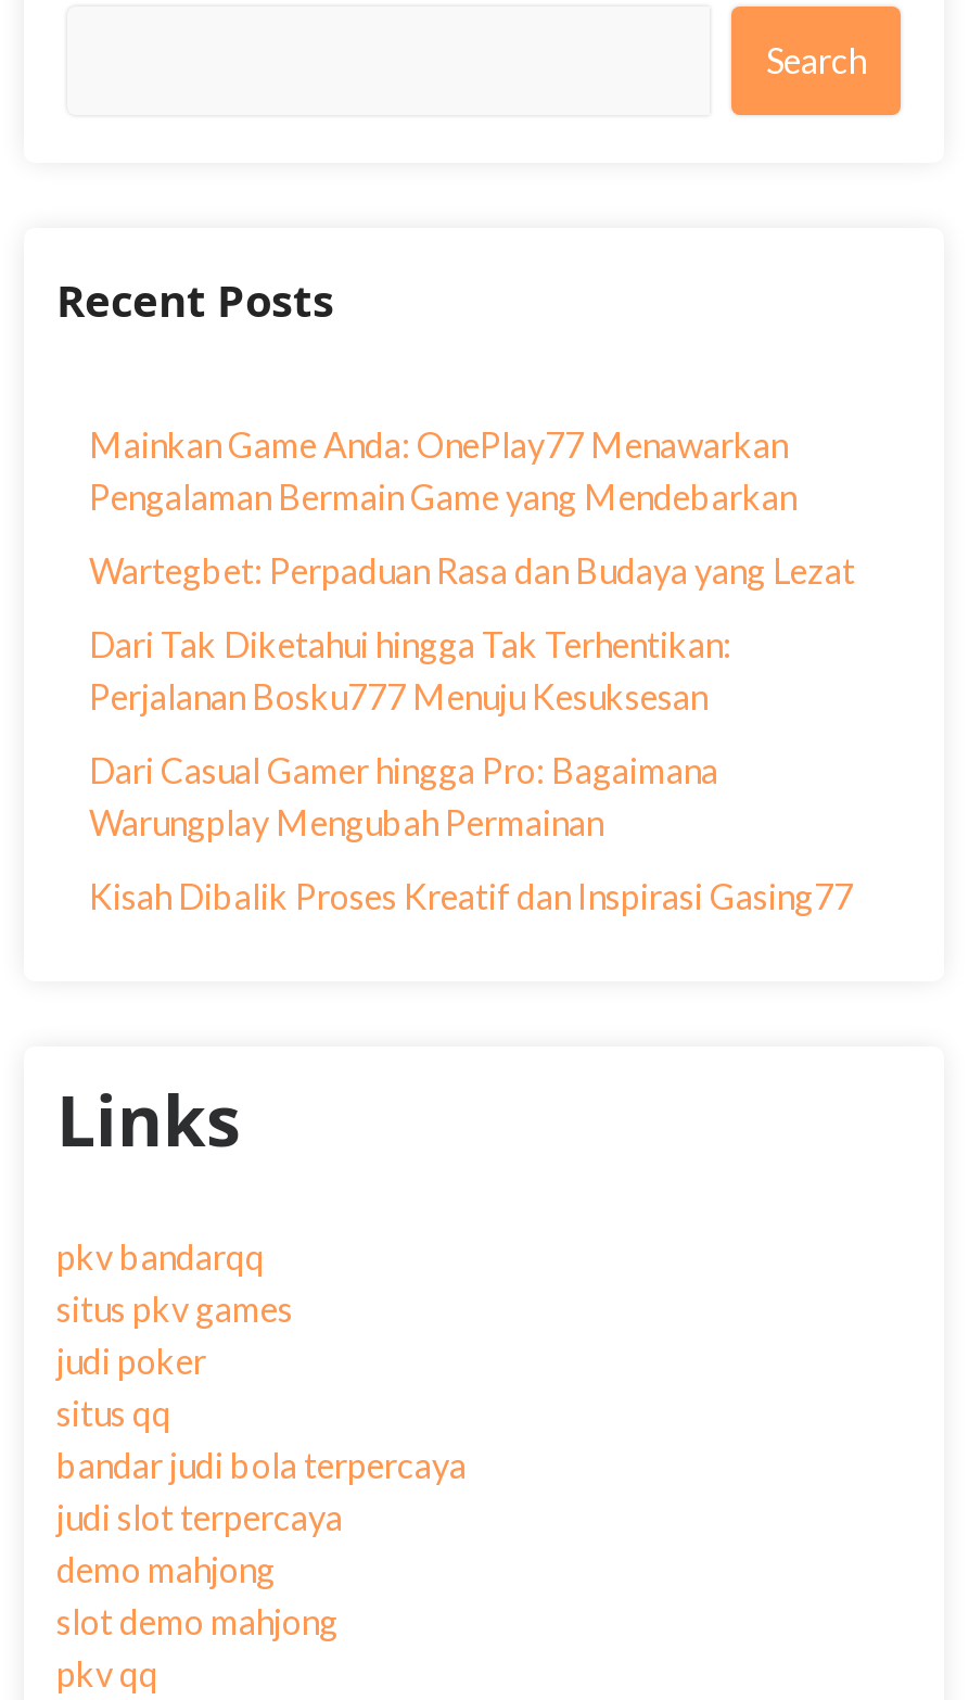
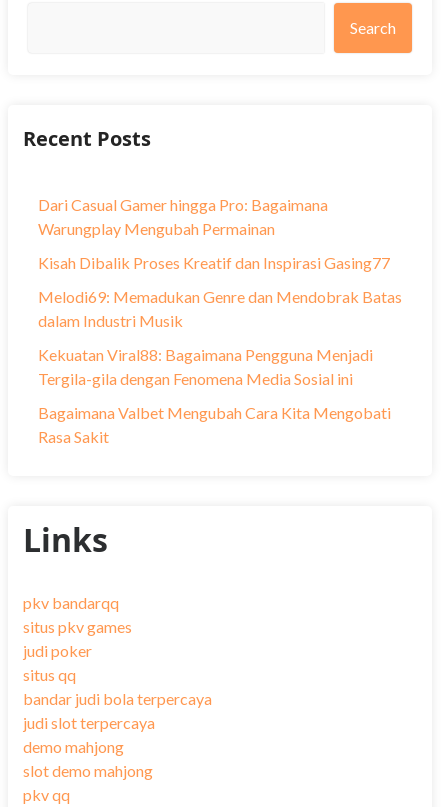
[89,423,855,716] Mainkan Game Anda: OnePlay77 Menawarkan | Pengalaman Bermain Game yang Mendebarkan | Wartegbet: Perpaduan Rasa dan Budaya yang Lezat | Dari Tak Diketahui hingga Tak Terhentikan: | Perjalanan Bosku777 Menuju Kesuksesan -> none
moved [89,749,853,916] -> [38,195,390,272]: Dari Casual Gamer hingga Pro: Bagaimana | Warungplay Mengubah Permainan | Kisah Dibalik Proses Kreatif dan Inspirasi Gasing77
none -> [38,287,402,446] Melodi69: Memadukan Genre dan Mendobrak Batas | dalam Industri Musik | Kekuatan Viral88: Bagaimana Pengguna Menjadi | Tergila-gila dengan Fenomena Media Sosial ini | Bagaimana Valbet Mengubah Cara Kita Mengobati | Rasa Sakit

